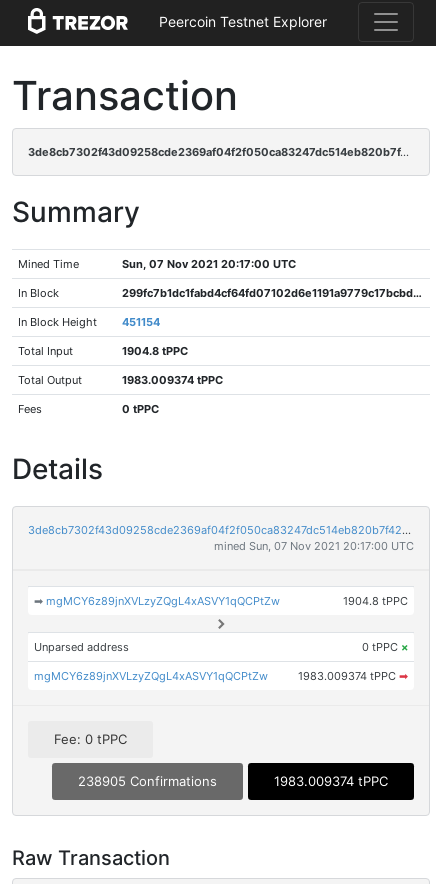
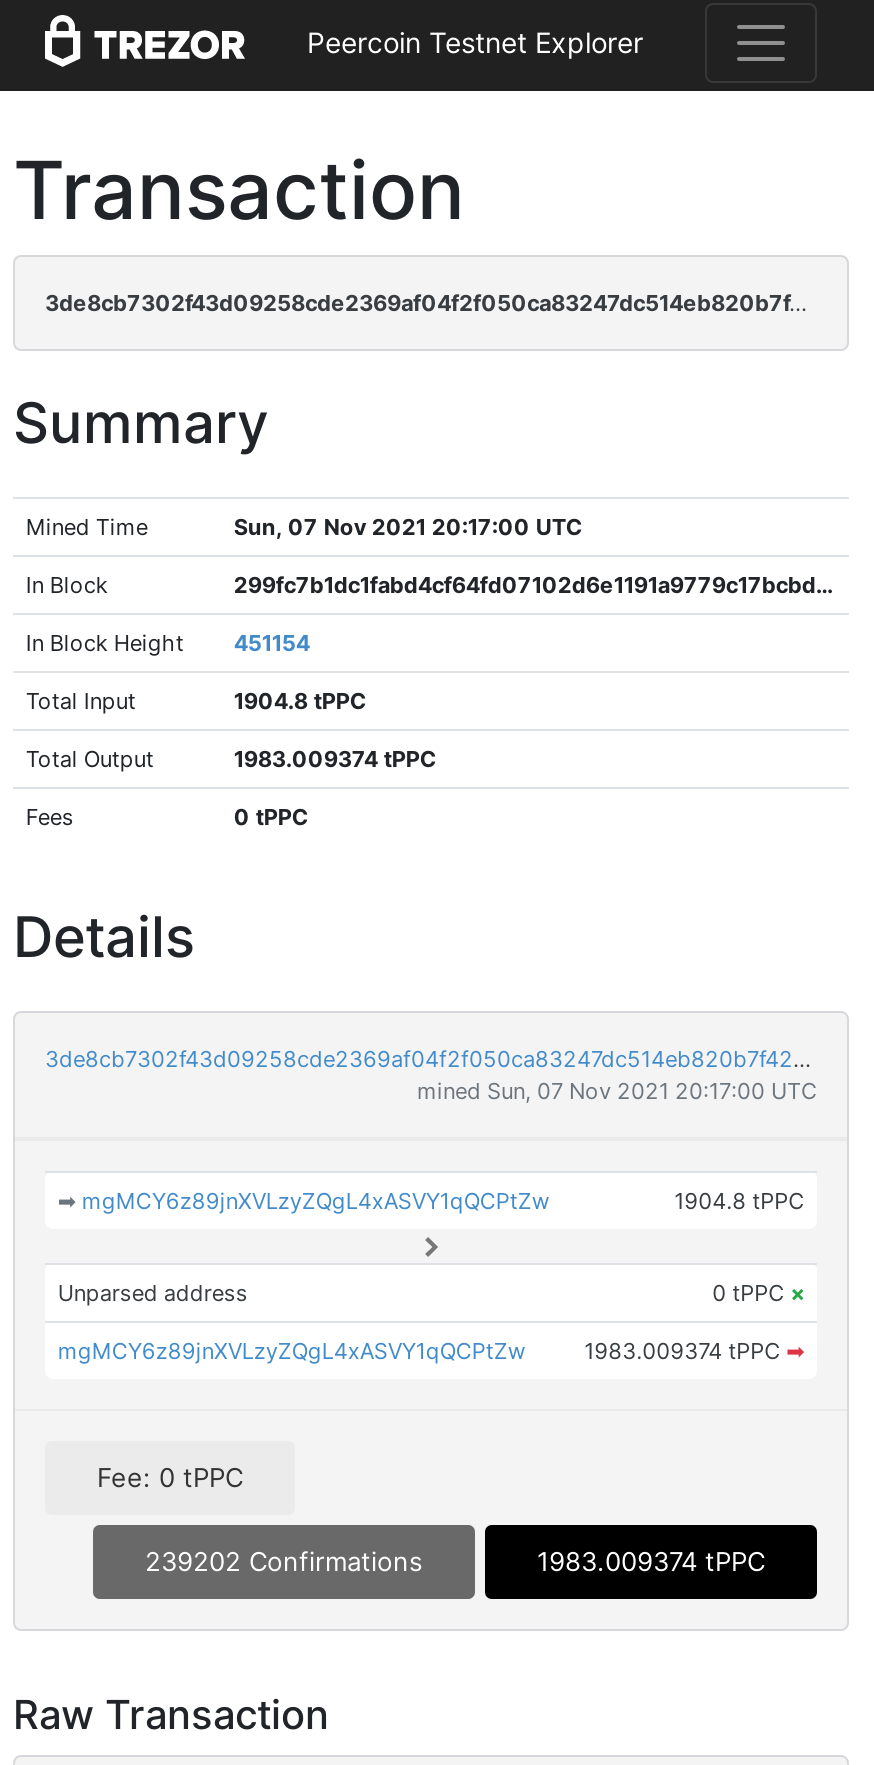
[78,773,217,789] 238905 Confirmations -> [145,1546,423,1578] 239202 Confirmations

